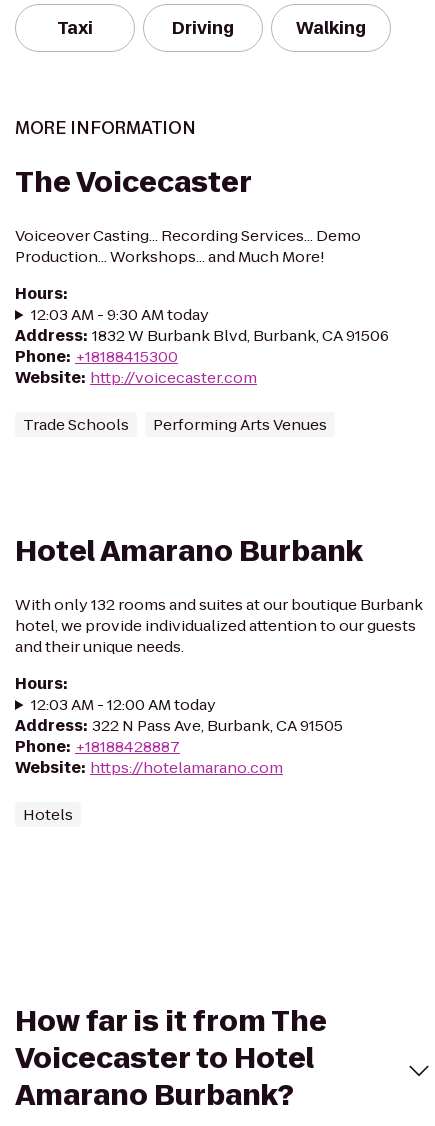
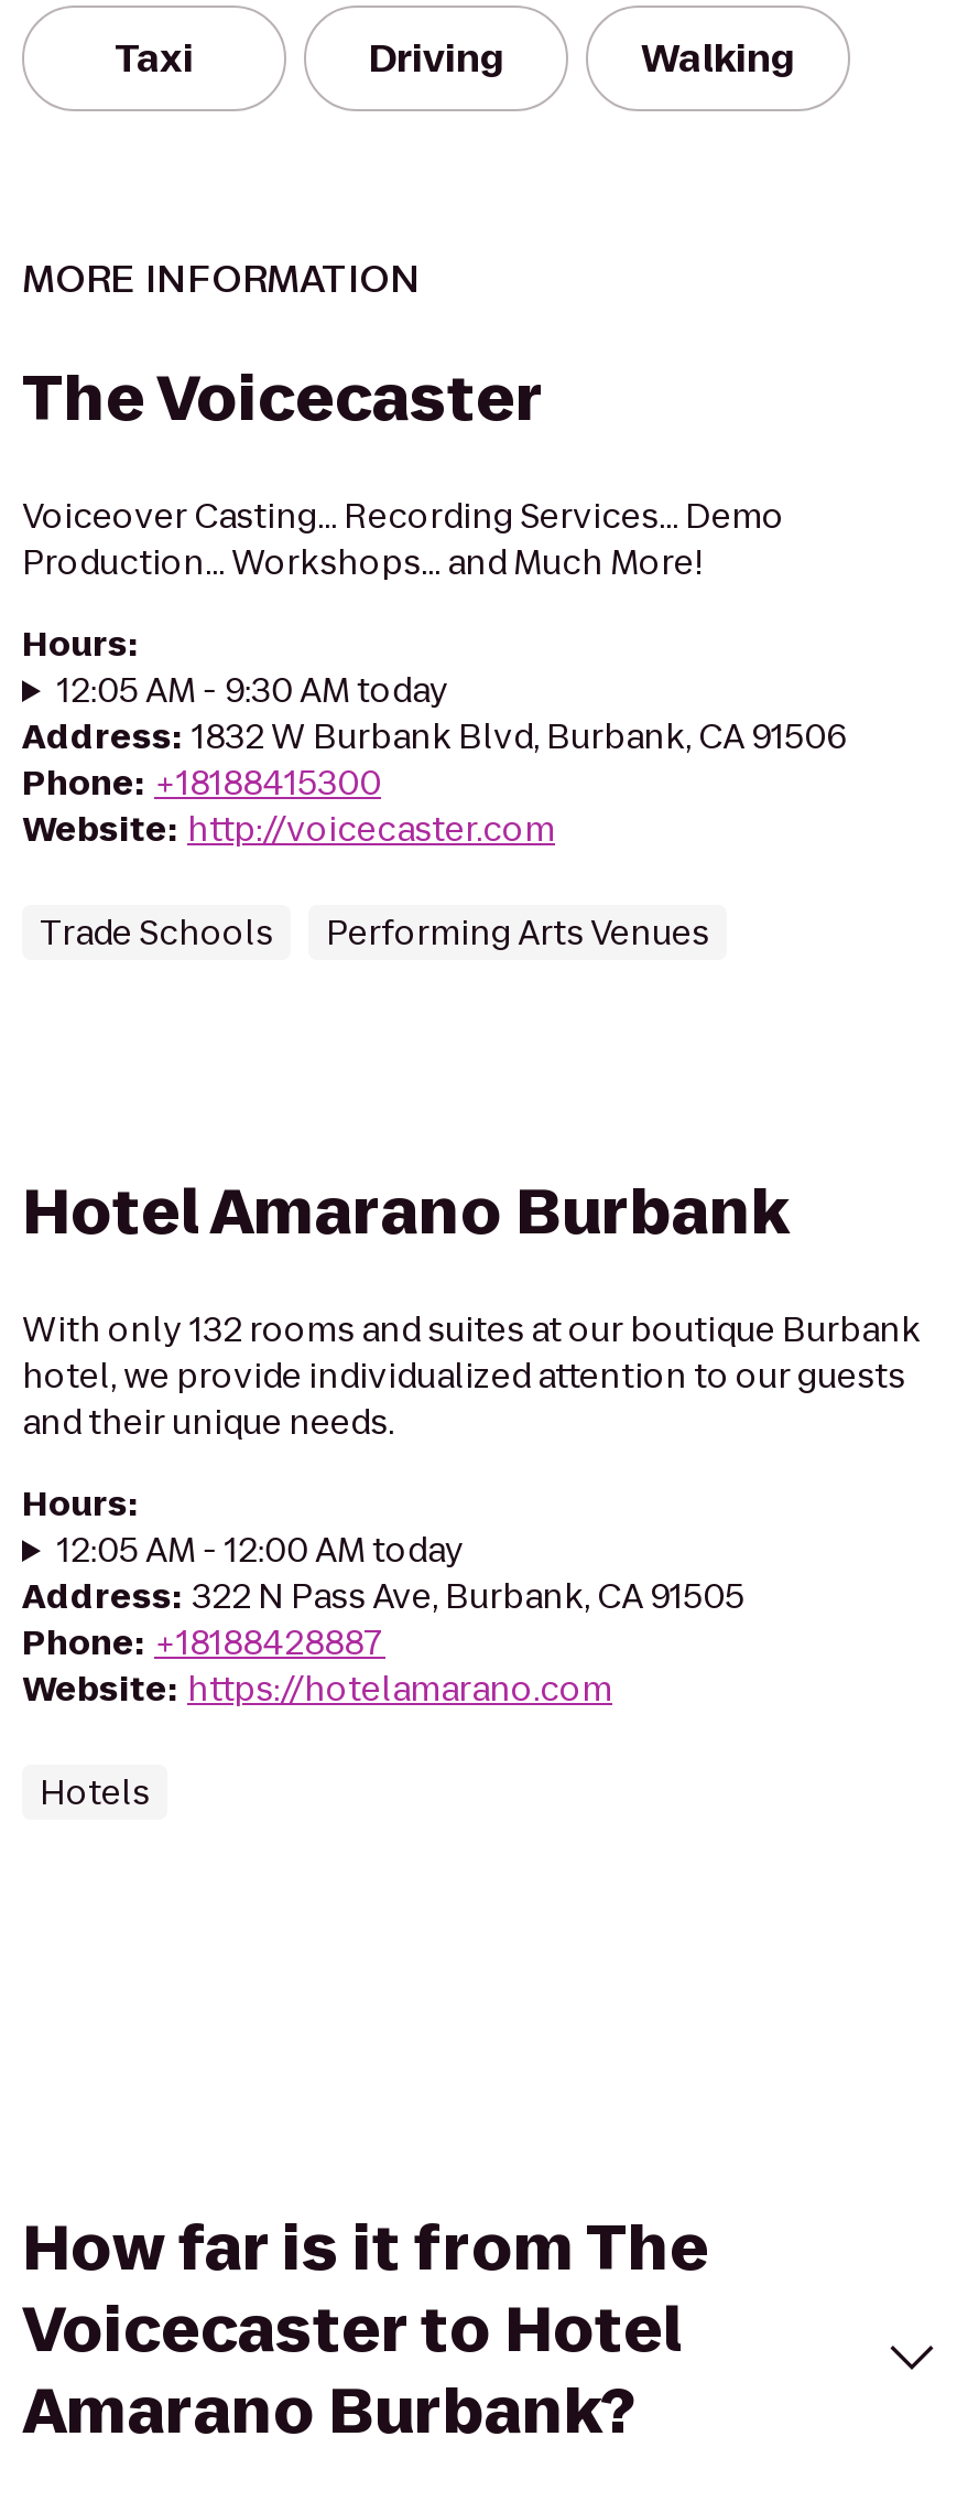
[31,304,209,325] 12:03 AM - 9:30 AM today -> [57,667,449,713] 12:05 AM - 9:30 AM today
[31,694,216,715] 12:03 AM - 12:00 AM today -> [57,1527,465,1573] 12:05 AM - 12:00 AM today

